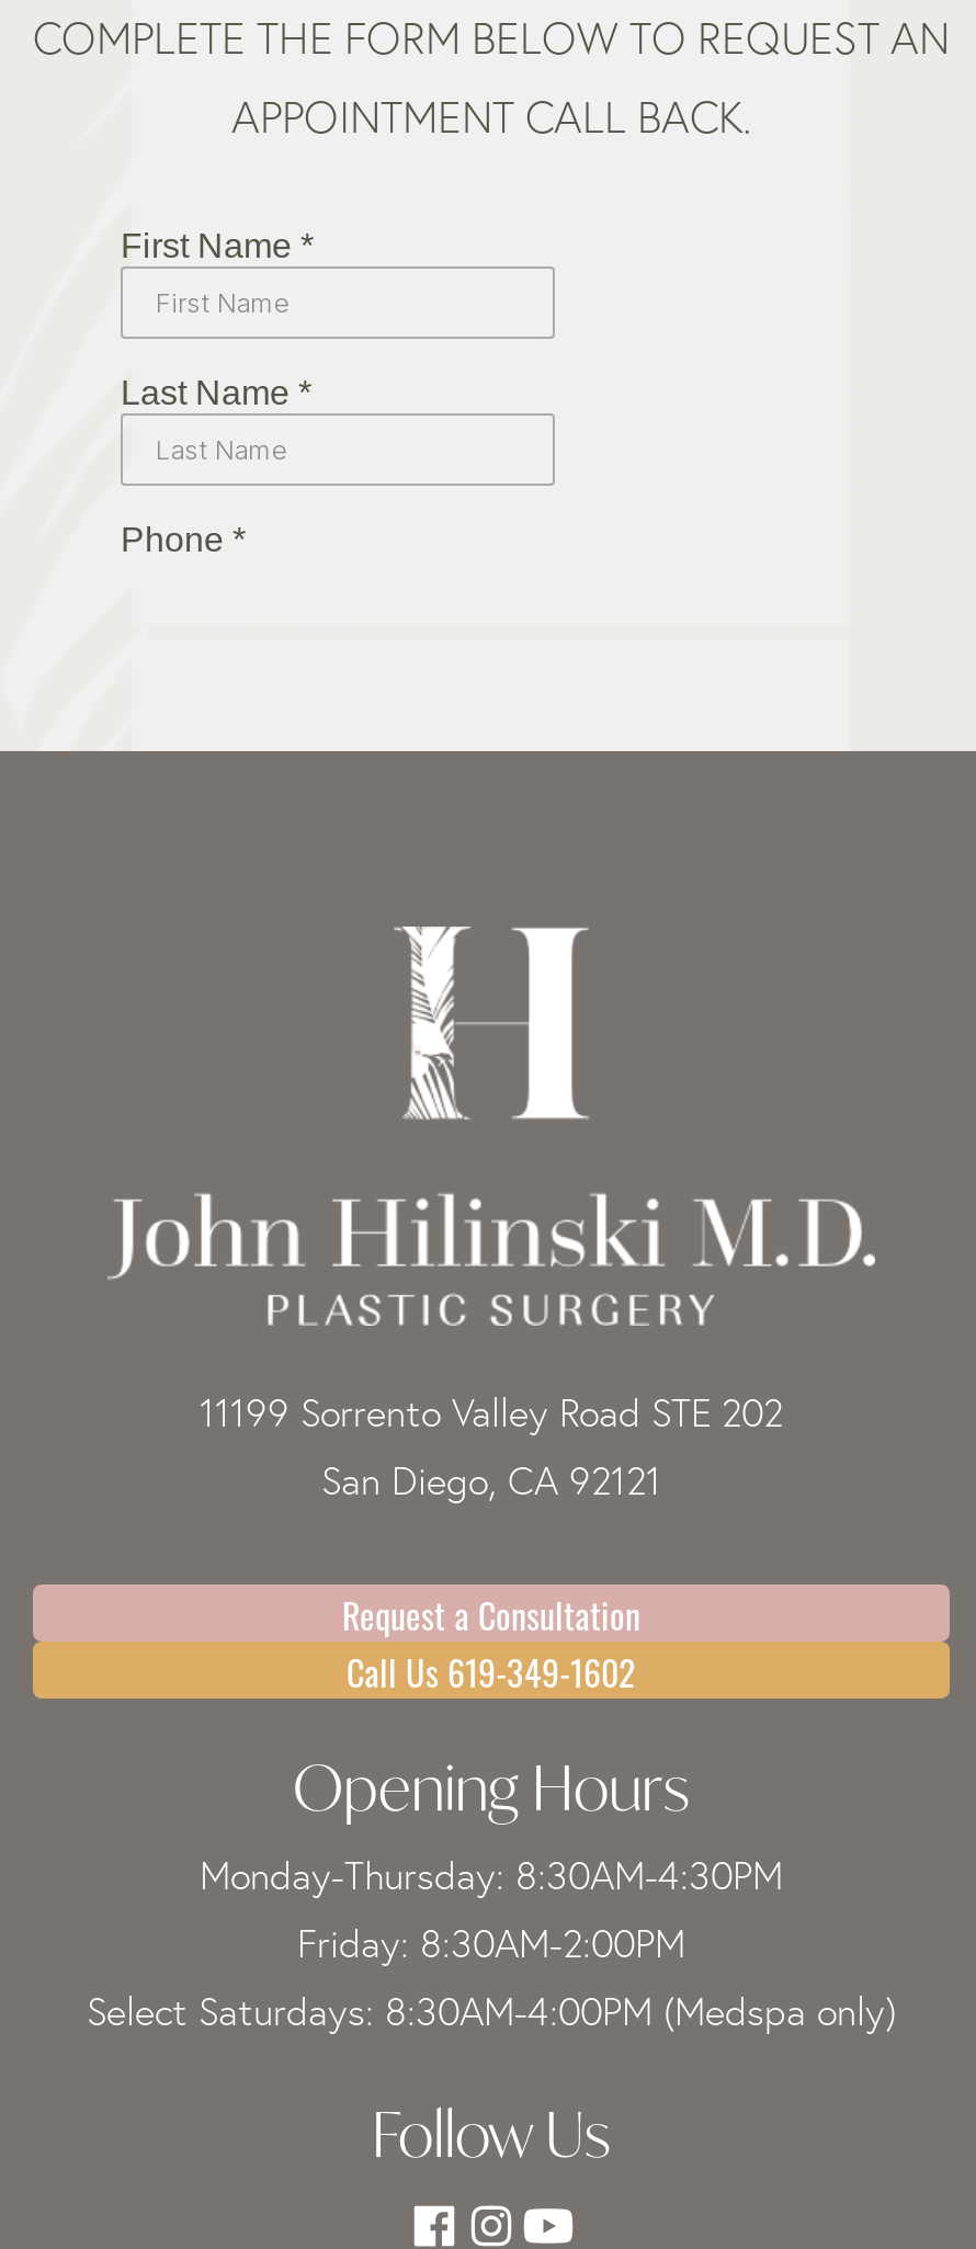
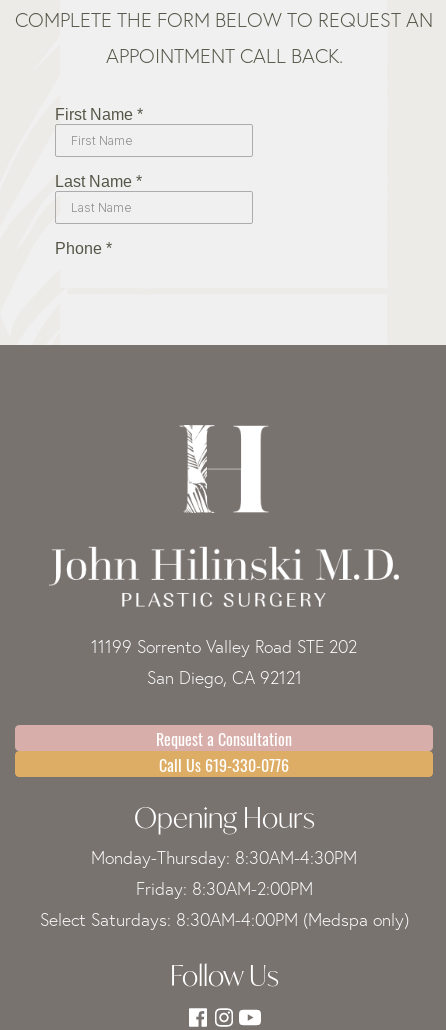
[347,1640,636,1697] Call Us 619-349-1602 -> [159,750,289,776] Call Us 619-330-0776

